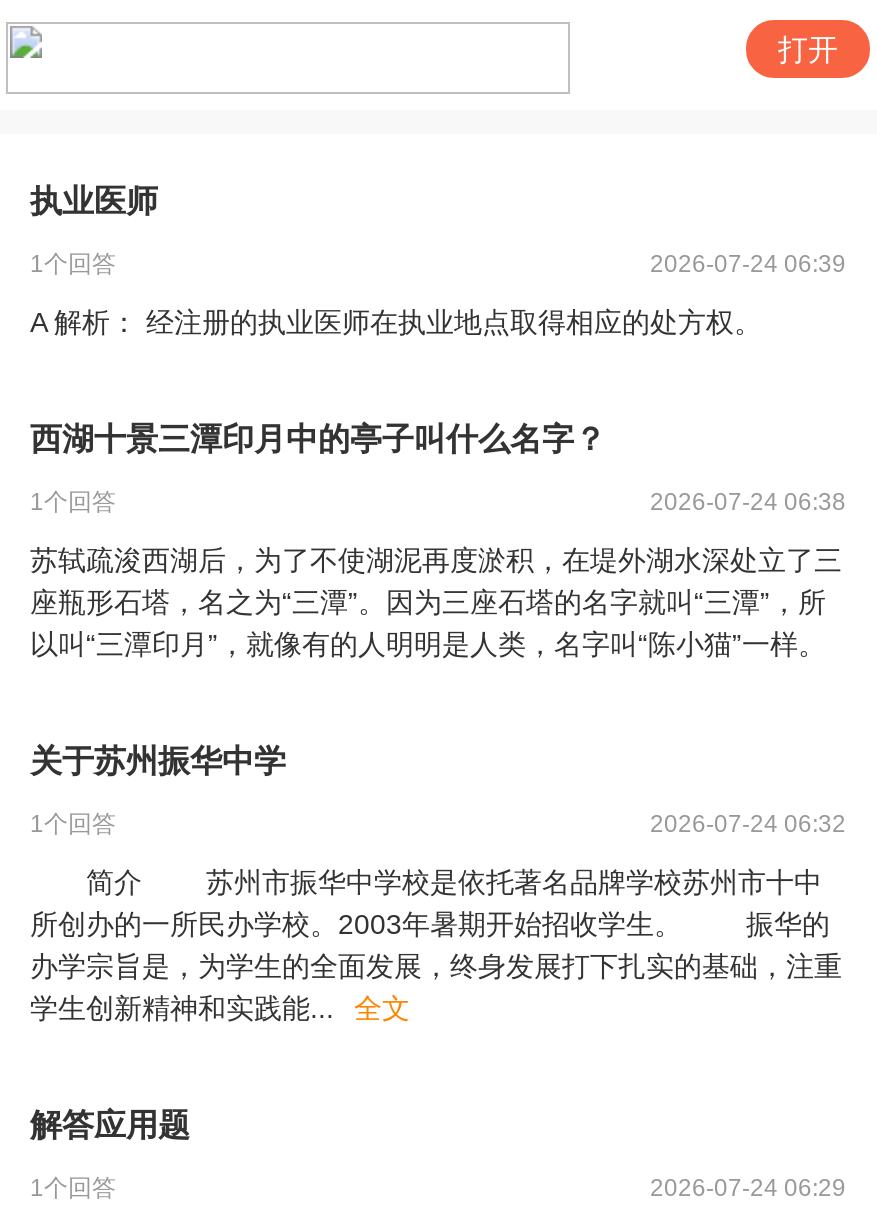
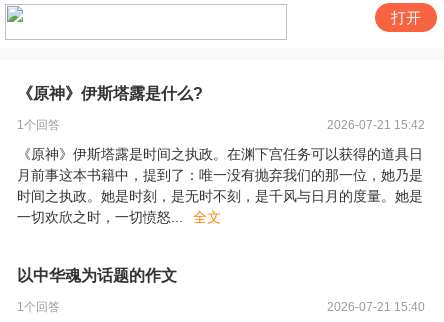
[30,184,158,218] 执业医师 -> [17,85,203,102] 《原神》伊斯塔露是什么?
[30,250,846,1024] 2026-07-24 06:39 | A 解析： 经注册的执业医师在执业地点取得相应的处方权。 | 西湖十景三潭印月中的亭子叫什么名字？ | 1个回答 | 2026-07-24 06:38 | 苏轼疏浚西湖后，为了不使湖泥再度淤积，在堤外湖水深处立了三 | 座瓶形石塔，名之为“三潭”。因为三座石塔的名字就叫“三潭”，所 | 以叫“三潭印月”，就像有的人明明是人类，名字叫“陈小猫”一样。 | 关于苏州振华中学 | 1个回答 | 2026-07-24 06:32 | 简介 苏州市振华中学校是依托著名品牌学校苏州市十中 | 所创办的一所民办学校。2003年暑期开始招收学生。 振华的 | 办学宗旨是，为学生的全面发展，终身发展打下扎实的基础，注重 | 学生创新精神和实践能... -> [17,118,425,225] 2026-07-21 15:42 | 《原神》伊斯塔露是时间之执政。在渊下宫任务可以获得的道具日 | 月前事这本书籍中，提到了：唯一没有抛弃我们的那一位，她乃是 | 时间之执政。她是时刻，是无时不刻，是千风与日月的度量。她是 | 一切欢欣之时，一切愤怒...
[30,1108,190,1142] 解答应用题 -> [17,267,177,284] 以中华魂为话题的作文
[650,1174,846,1202] 2026-07-24 06:29 -> [327,300,425,314] 2026-07-21 15:40

